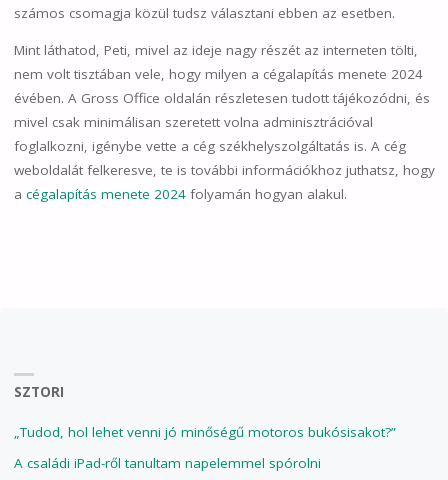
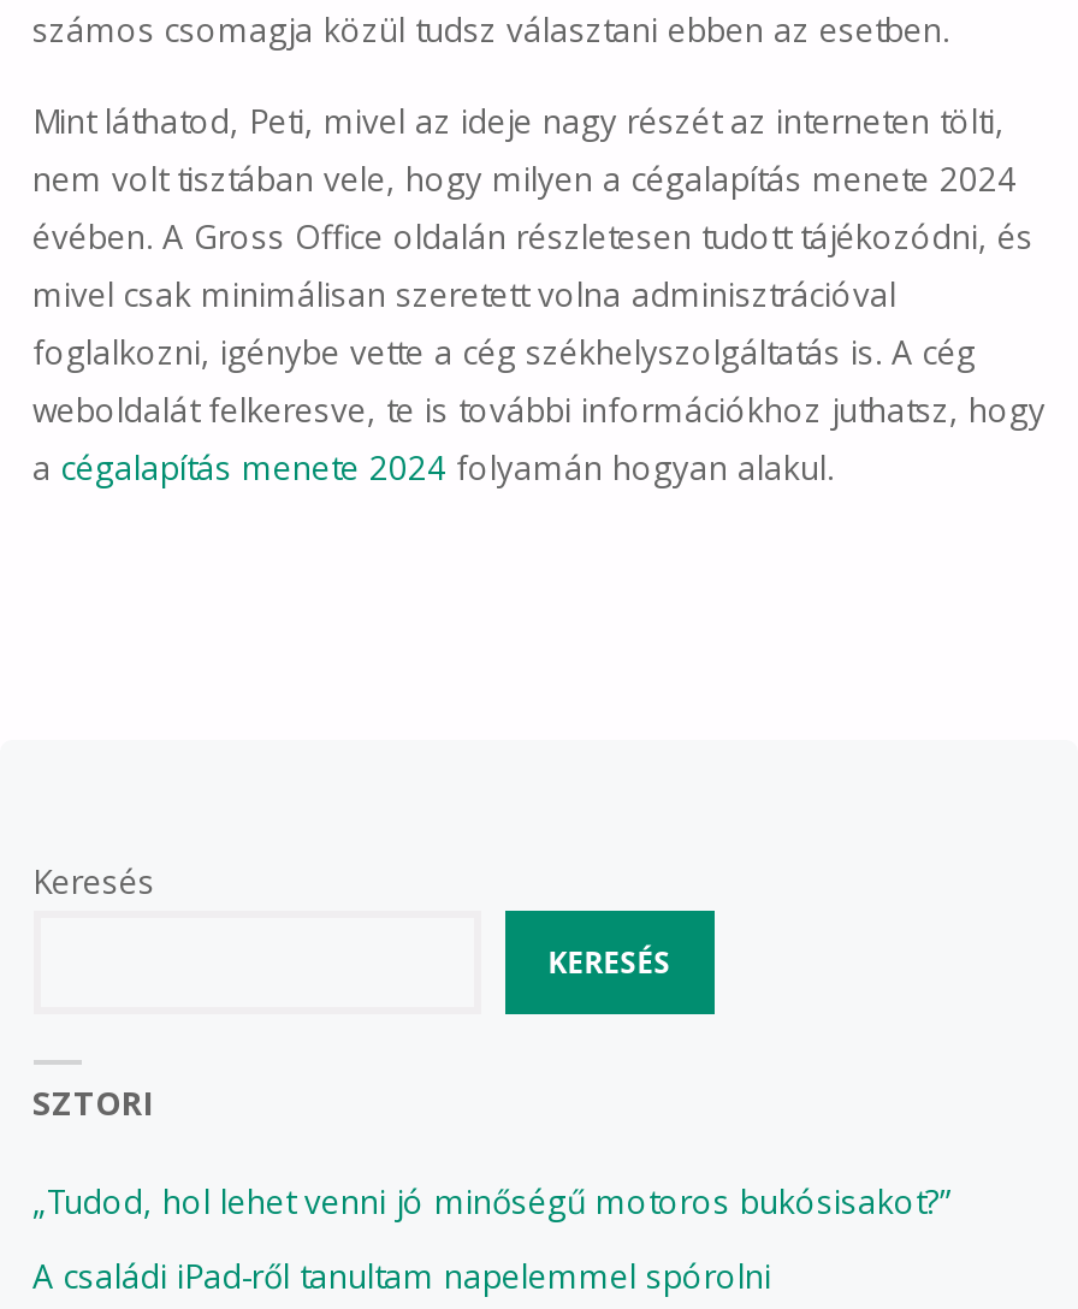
none -> [32,861,671,983] Keresés | KERESÉS

